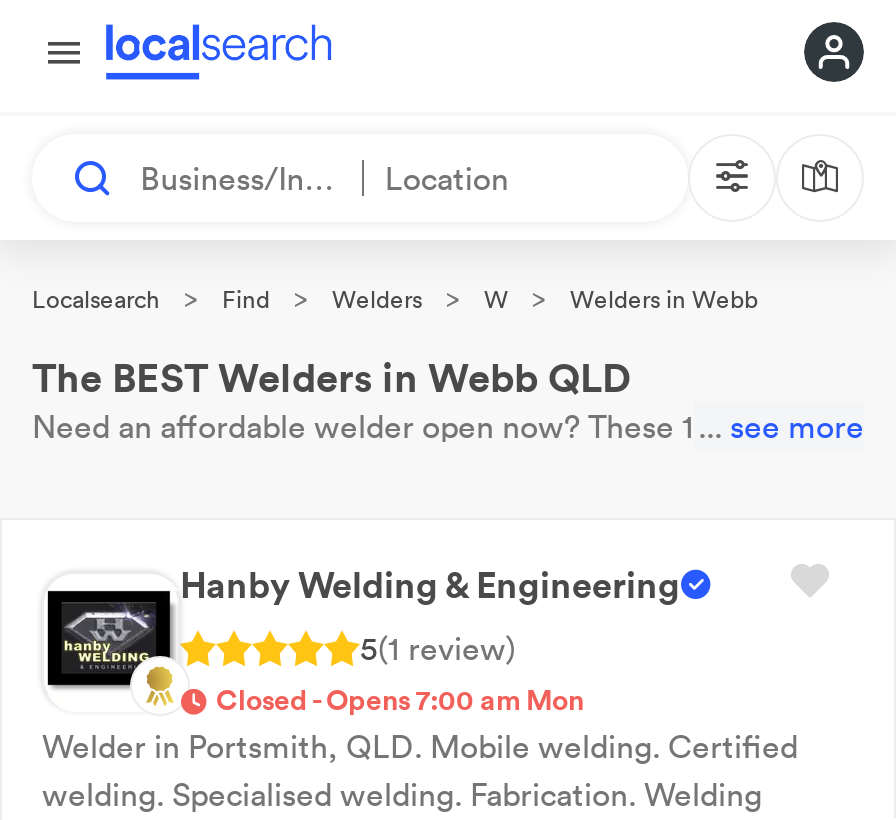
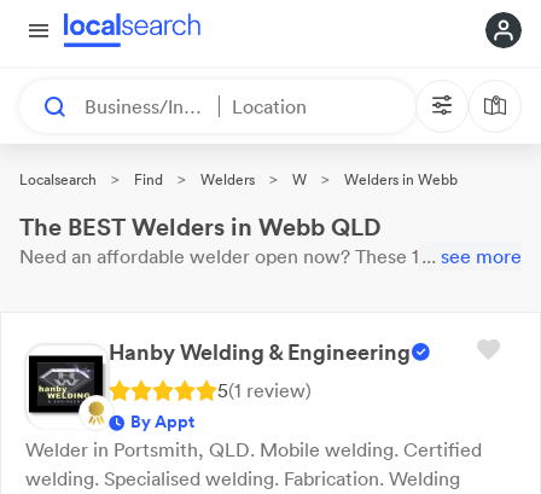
[216,682,584,718] Closed - Opens 7:00 am Mon -> [130,411,194,432] By Appt

